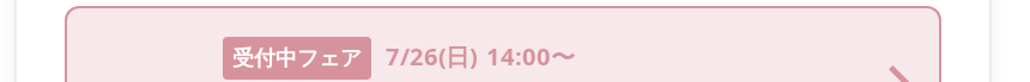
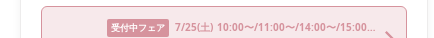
[232,39,575,72] 受付中フェア 7/26(日) 14:00〜 -> [111,20,367,34] 受付中フェア 7/25(土) 10:00〜/11:00〜/14:00〜/15:00〜

